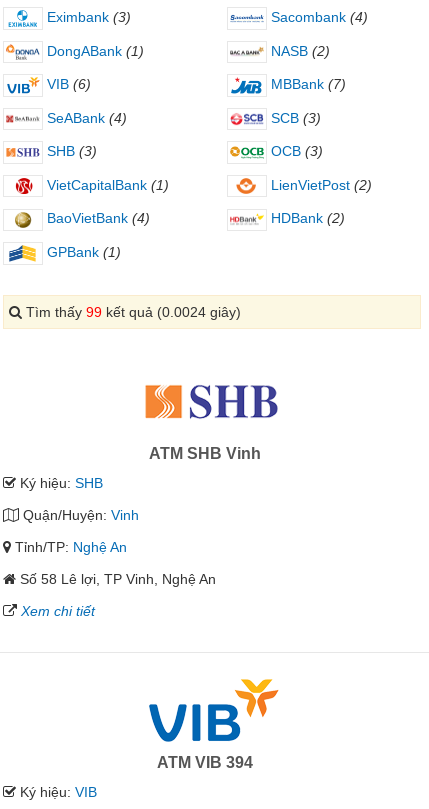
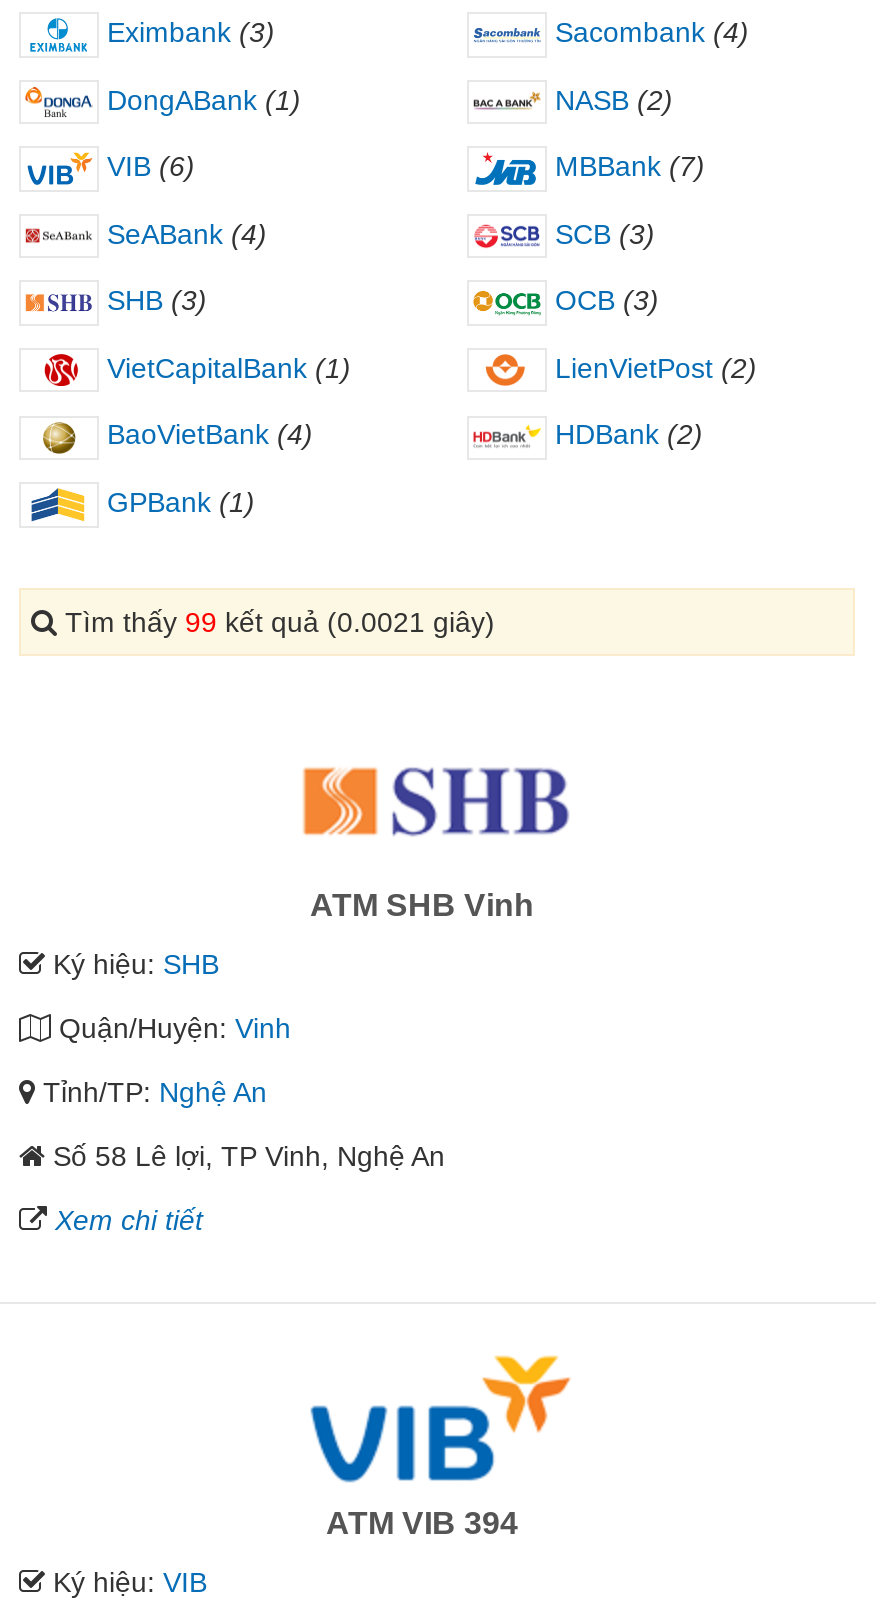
[22,304,241,320] Tìm thấy 99 kết quả (0.0024 giây) -> [57,605,495,637] Tìm thấy 99 kết quả (0.0021 giây)

